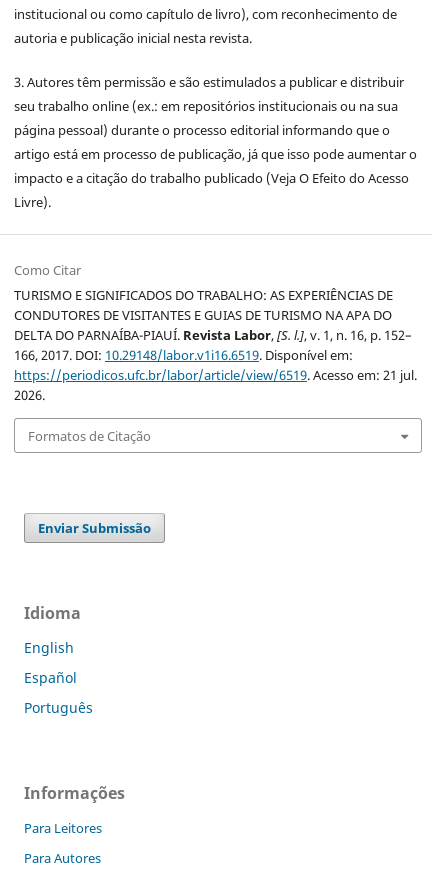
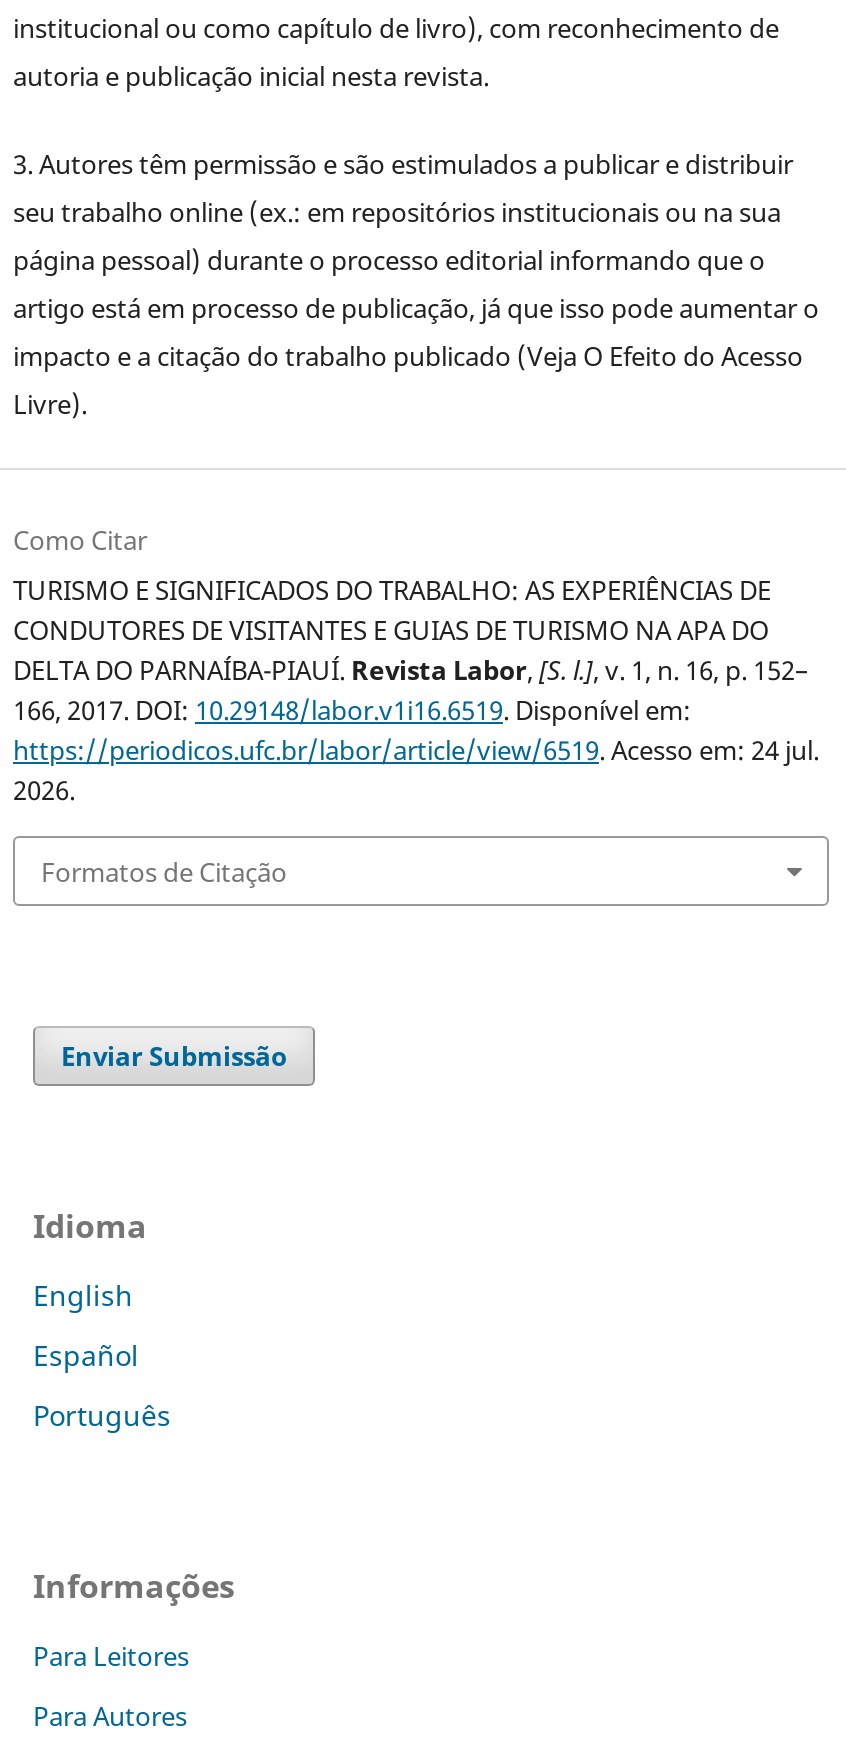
[14,366,417,384] https://periodicos.ufc.br/labor/article/view/6519. Acesso em: 21 jul. -> [13,733,819,769] https://periodicos.ufc.br/labor/article/view/6519. Acesso em: 24 jul.

